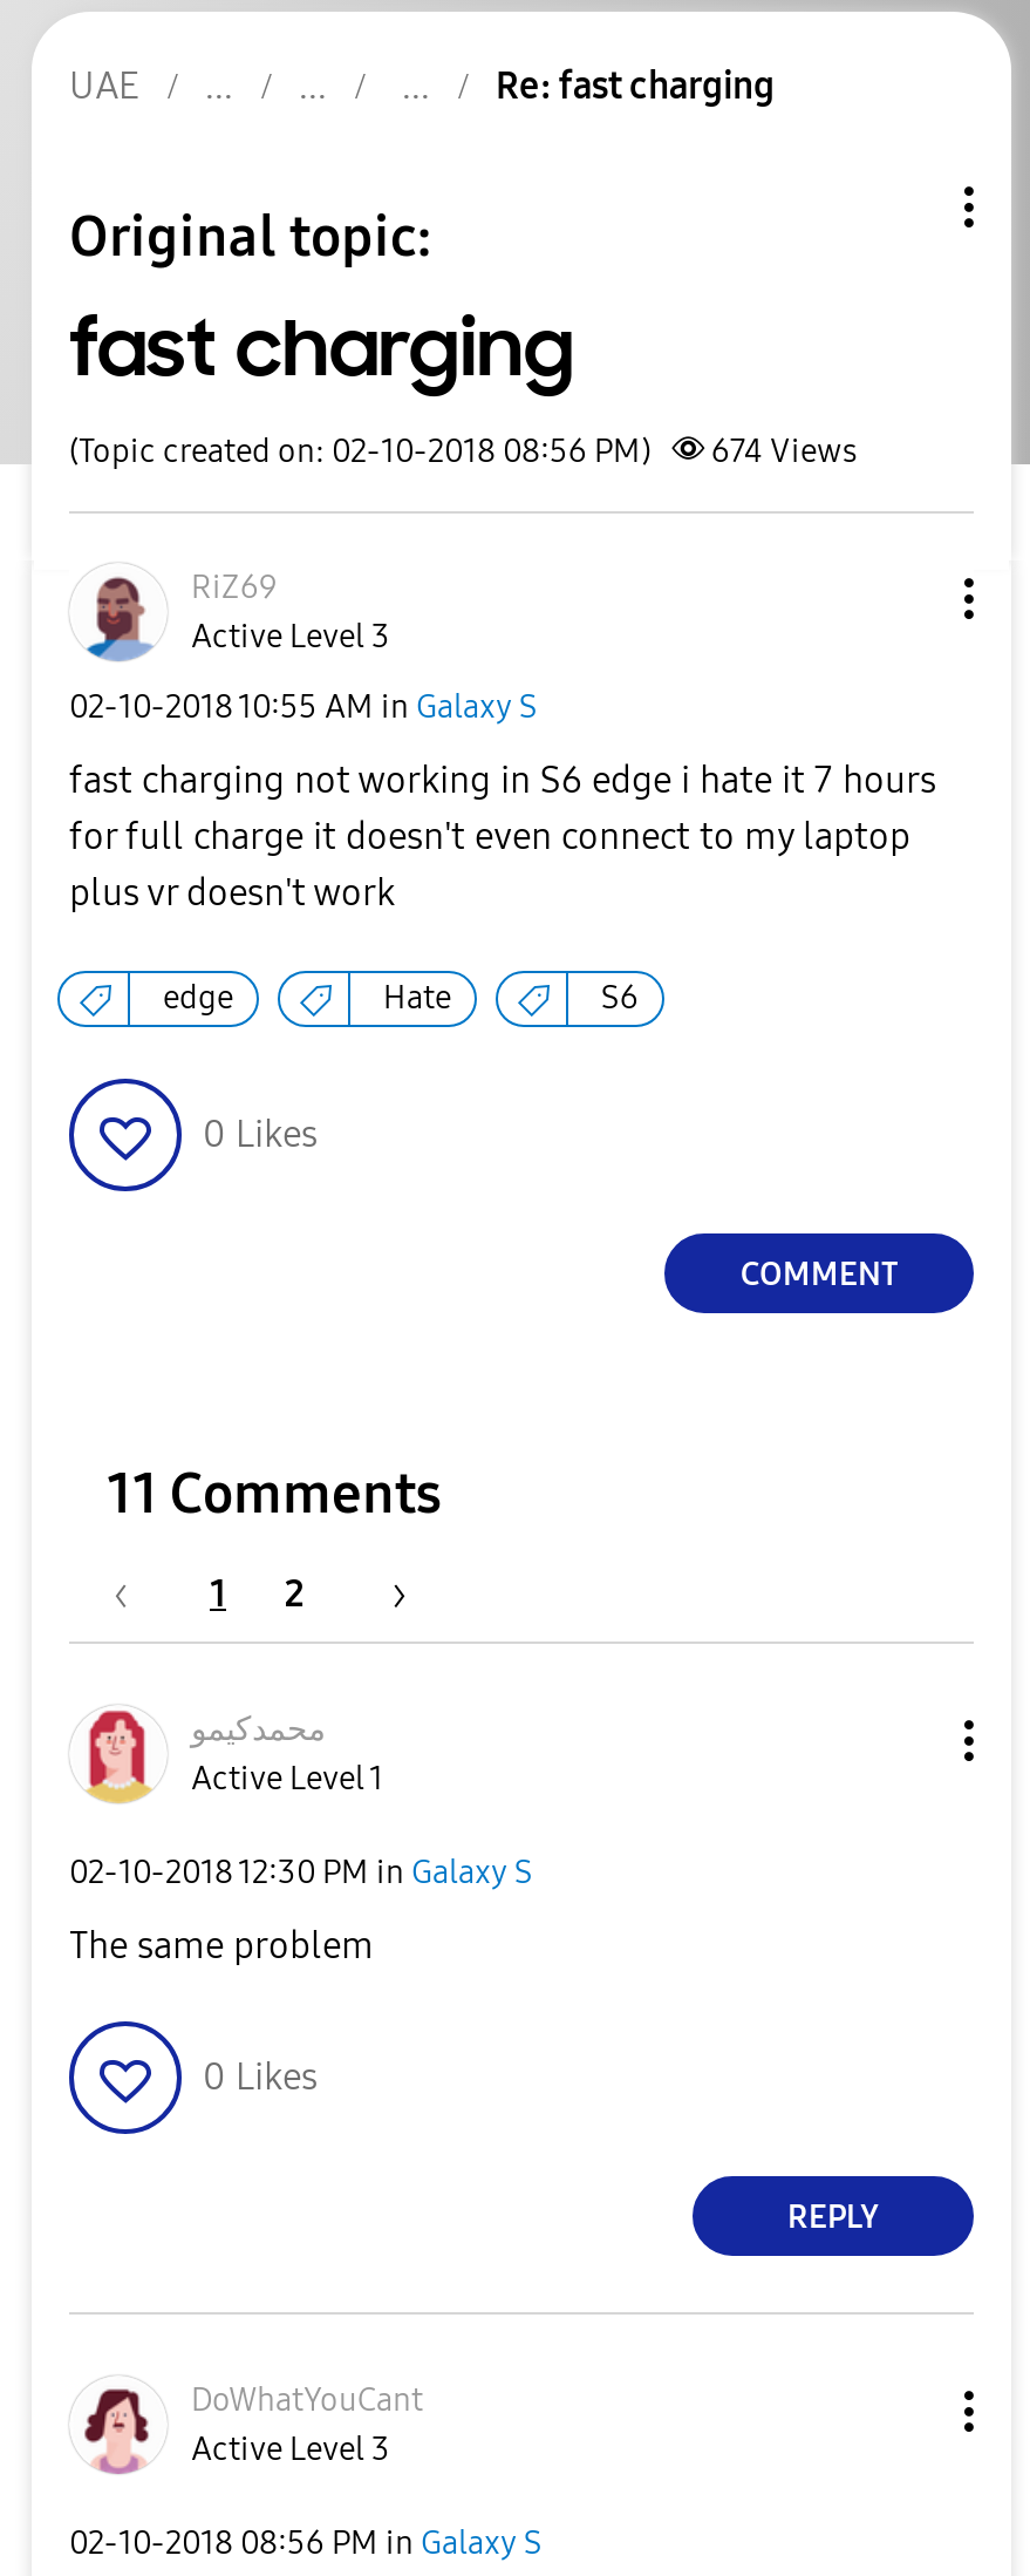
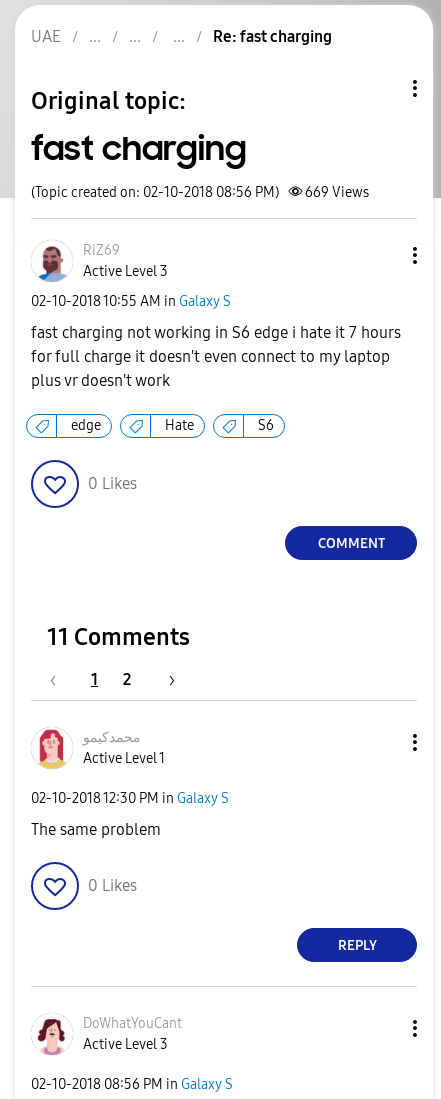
[69,431,857,471] (Topic created on: 02-10-2018 08:56 PM) 674 Views -> [31,184,369,201] (Topic created on: 02-10-2018 08:56 PM) 669 Views

